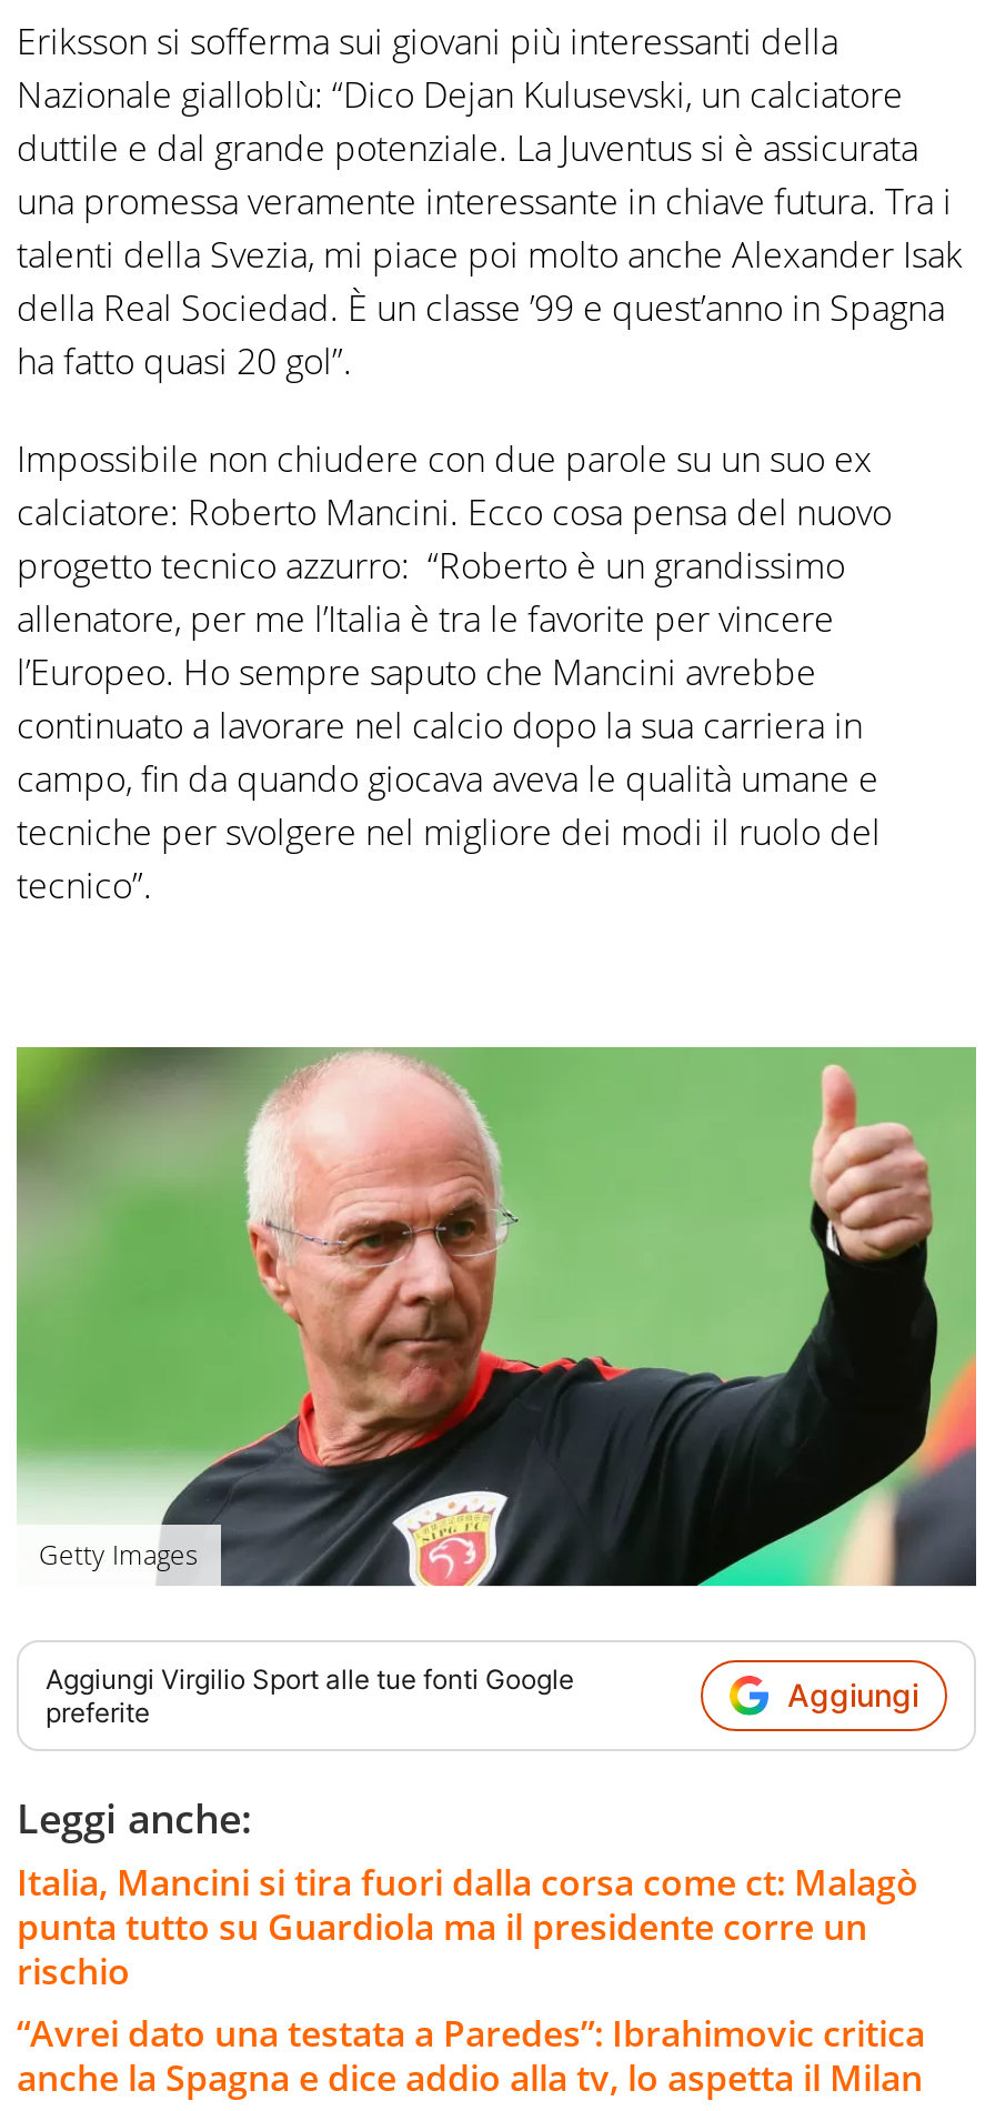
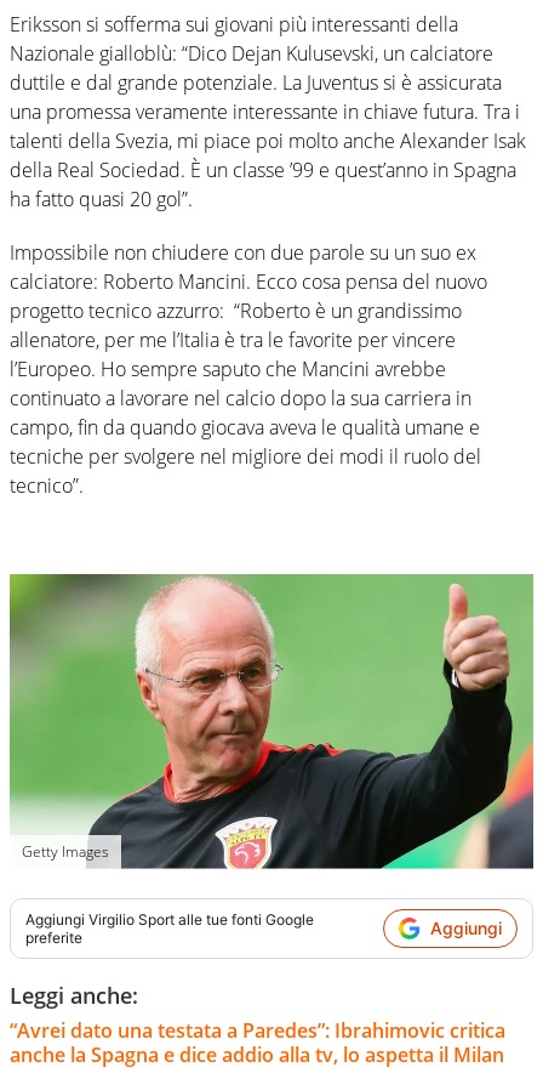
[17,1858,918,1996] Italia, Mancini si tira fuori dalla corsa come ct: Malagò | punta tutto su Guardiola ma il presidente corre un | rischio -> none

